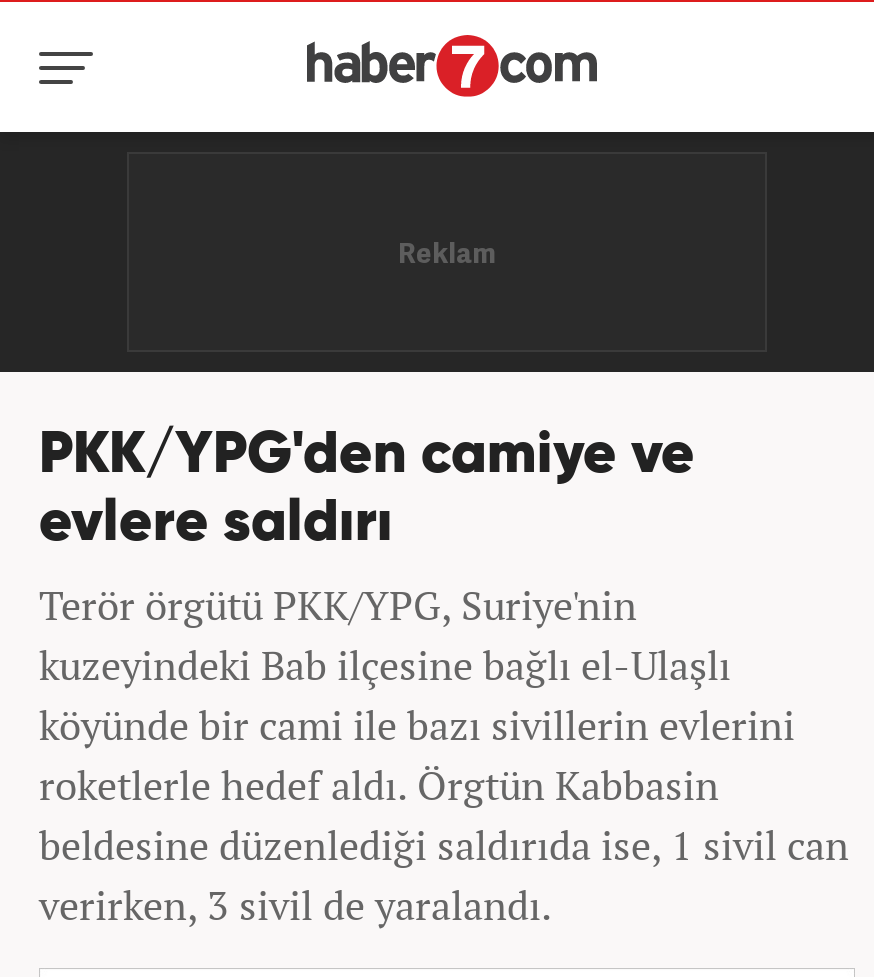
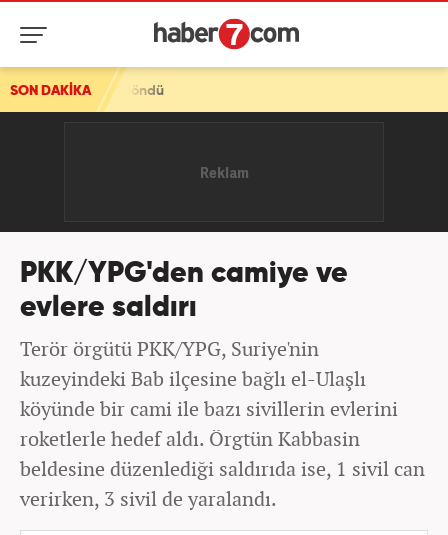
none -> [10,84,91,98] SON DAKİKA

